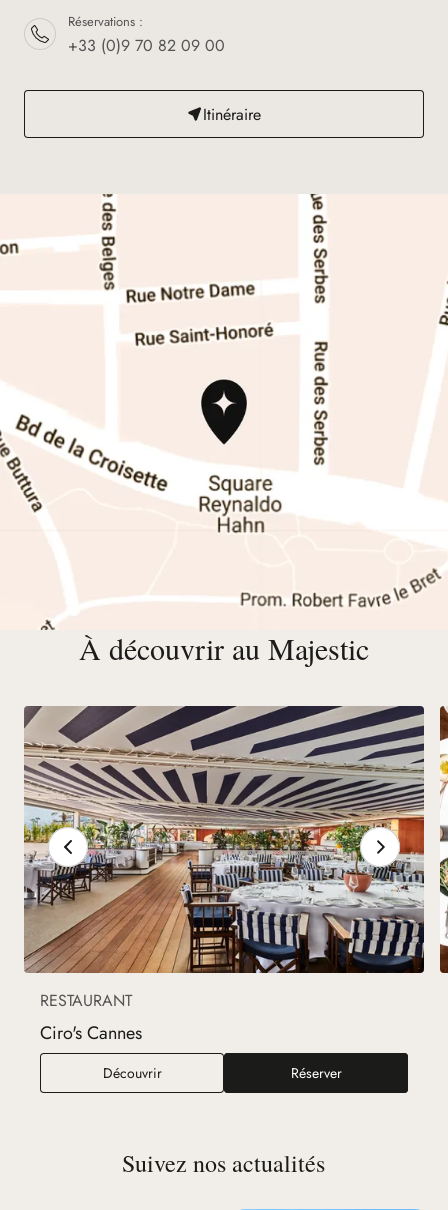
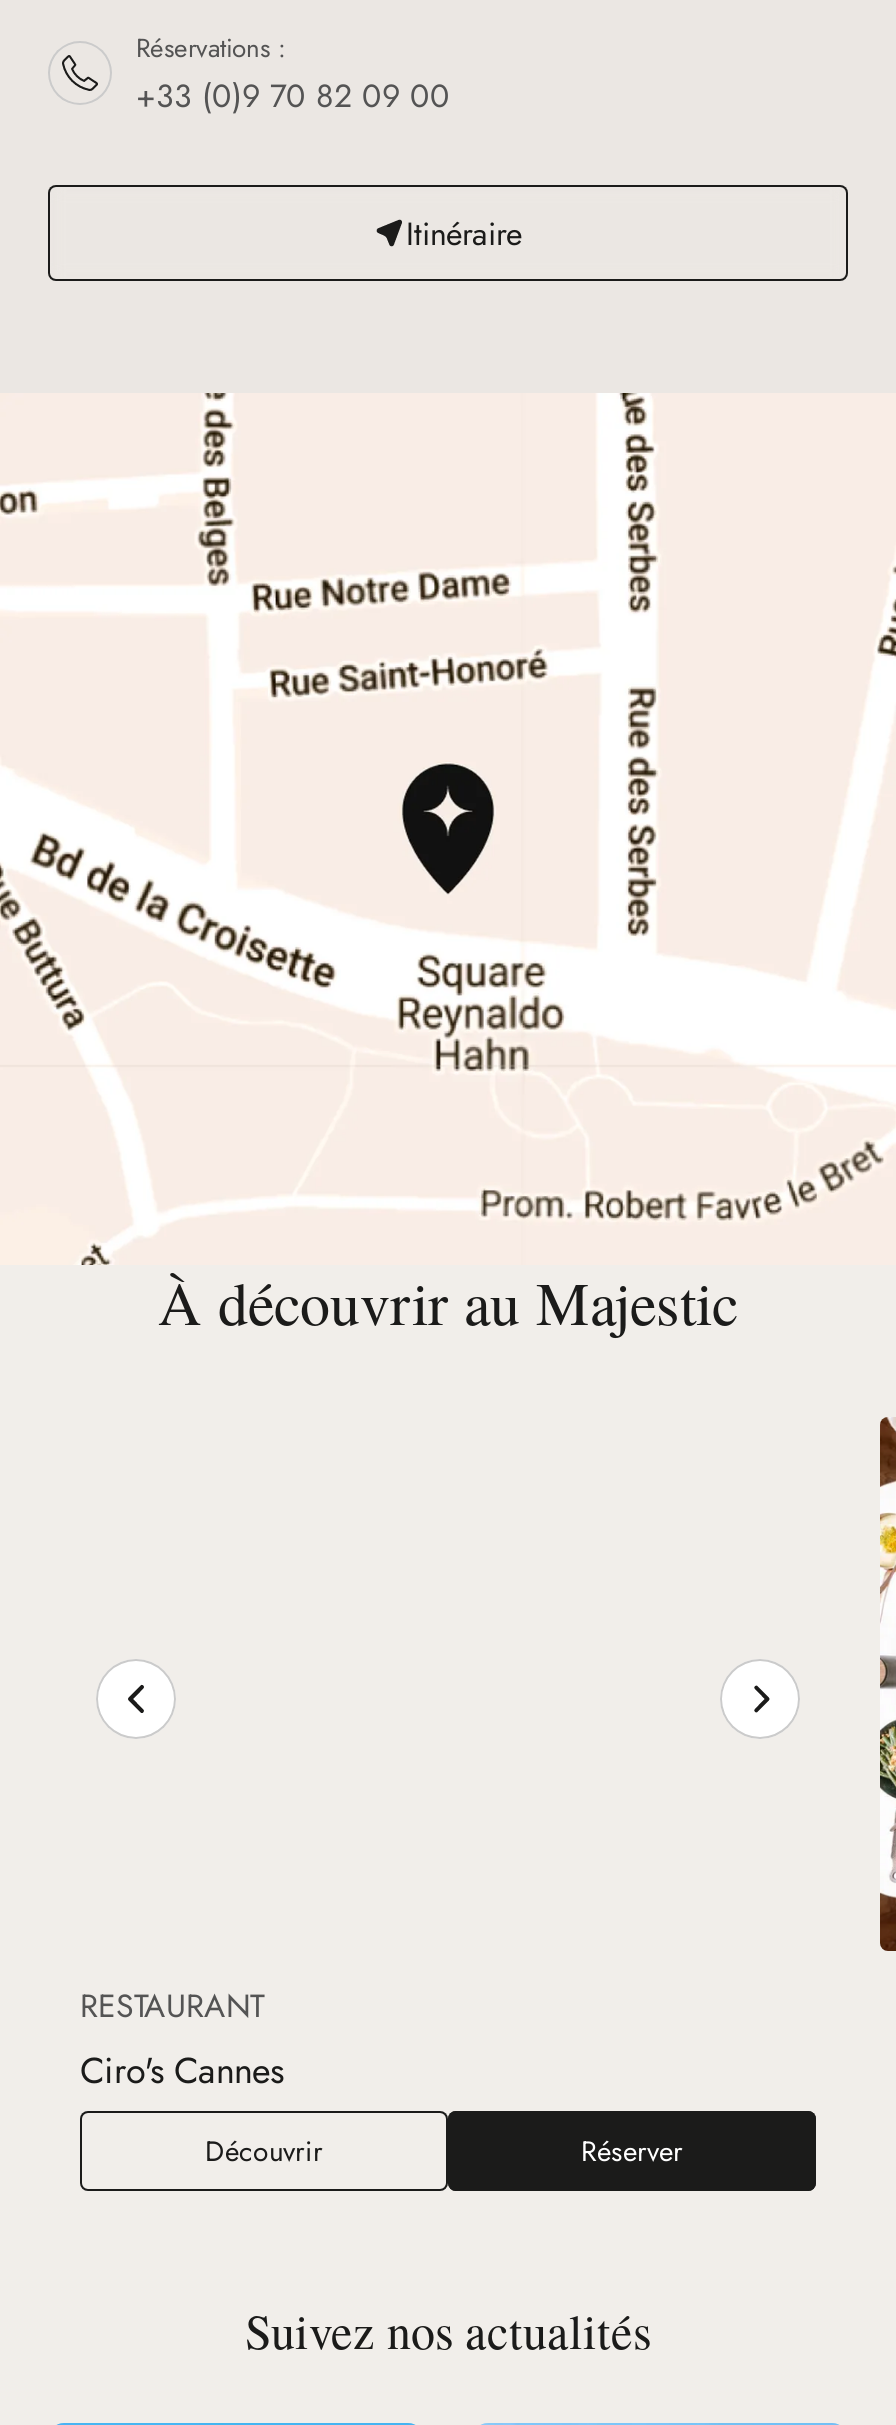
[23,705,425,974] [image] -> none

